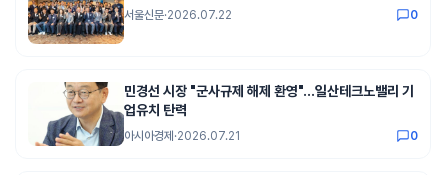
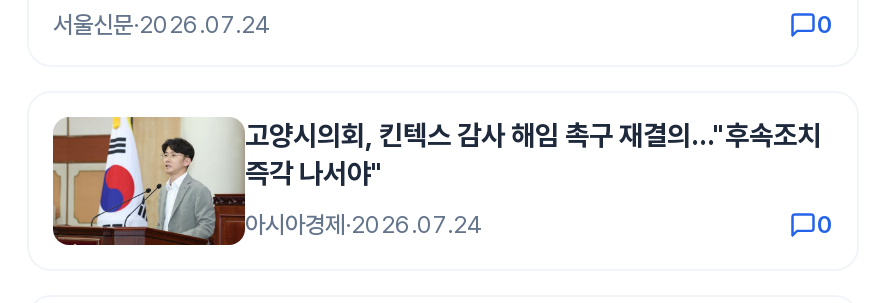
[124,8,232,22] 서울신문·2026.07.22 -> [53,10,271,38] 서울신문·2026.07.24
[28,81,414,147] [image] | 민경선 시장 "군사규제 해제 환영"…일산테크노밸리 기 | 업유치 탄력 -> [51,115,821,247] [image] | 고양시의회, 킨텍스 감사 해임 촉구 재결의…"후속조치 | 즉각 나서야"
[124,129,240,143] 아시아경제·2026.07.21 -> [245,210,483,238] 아시아경제·2026.07.24

